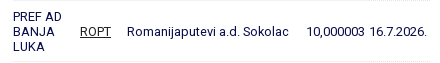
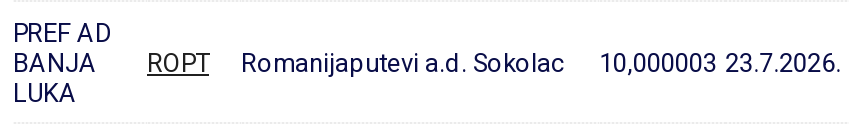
[13,24,427,39] BANJA ROPT Romanijaputevi a.d. Sokolac 10,000003 16.7.2026. -> [13,48,841,78] BANJA ROPT Romanijaputevi a.d. Sokolac 10,000003 23.7.2026.

